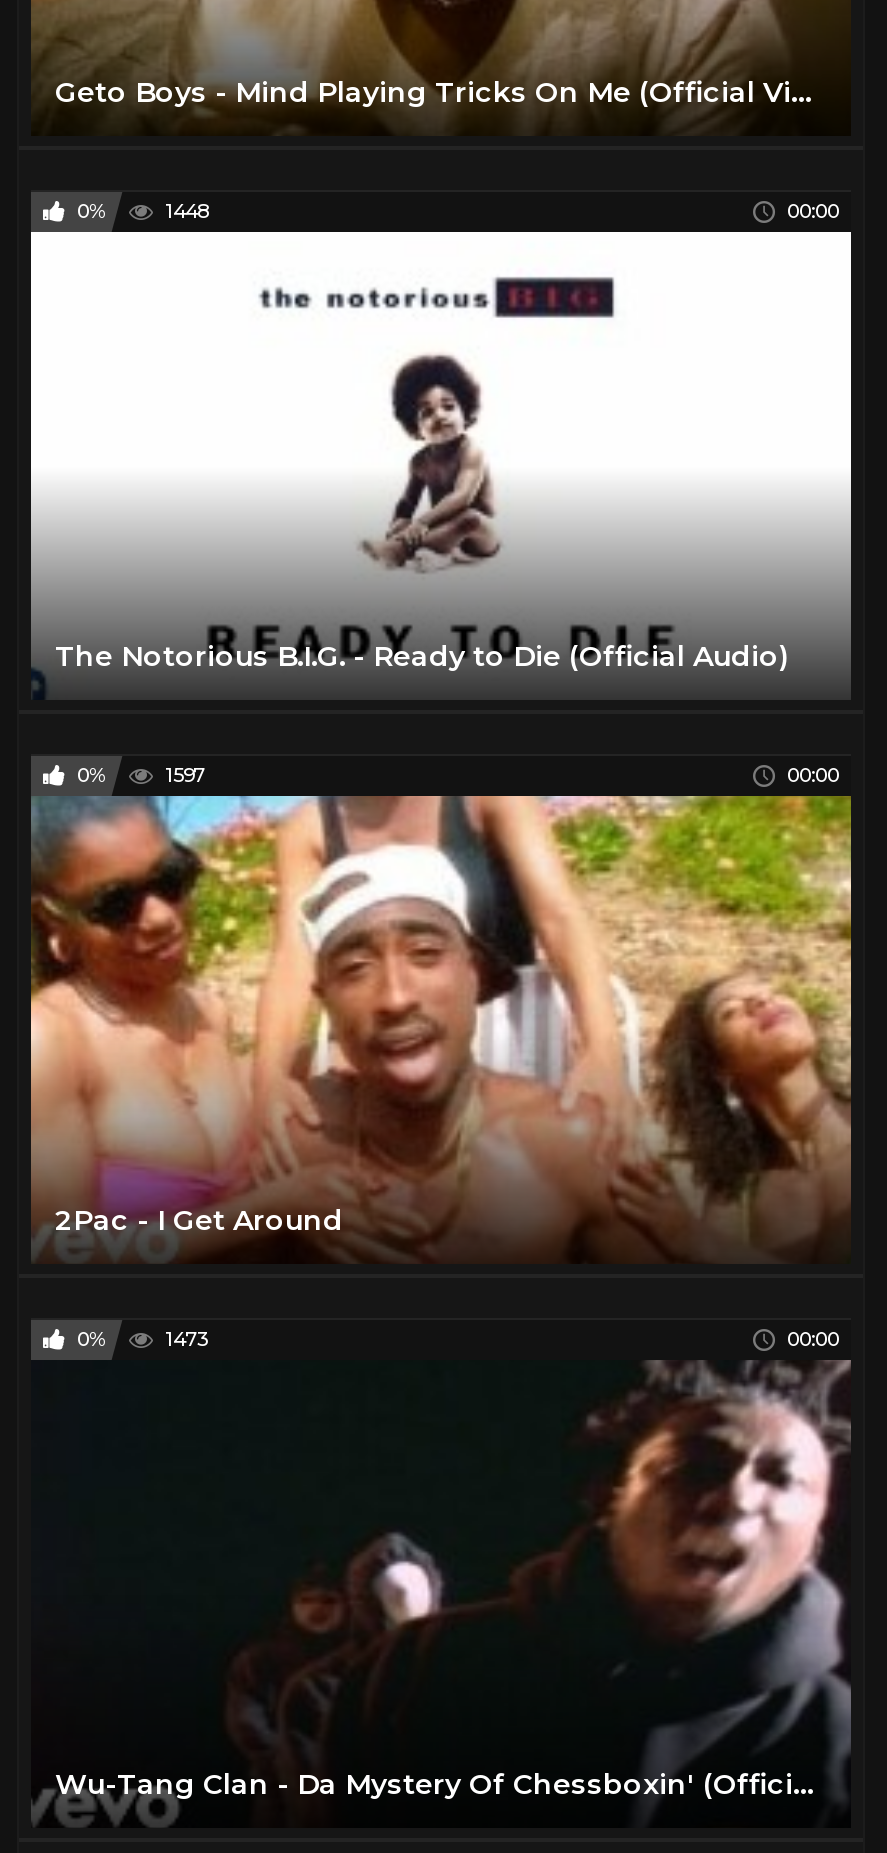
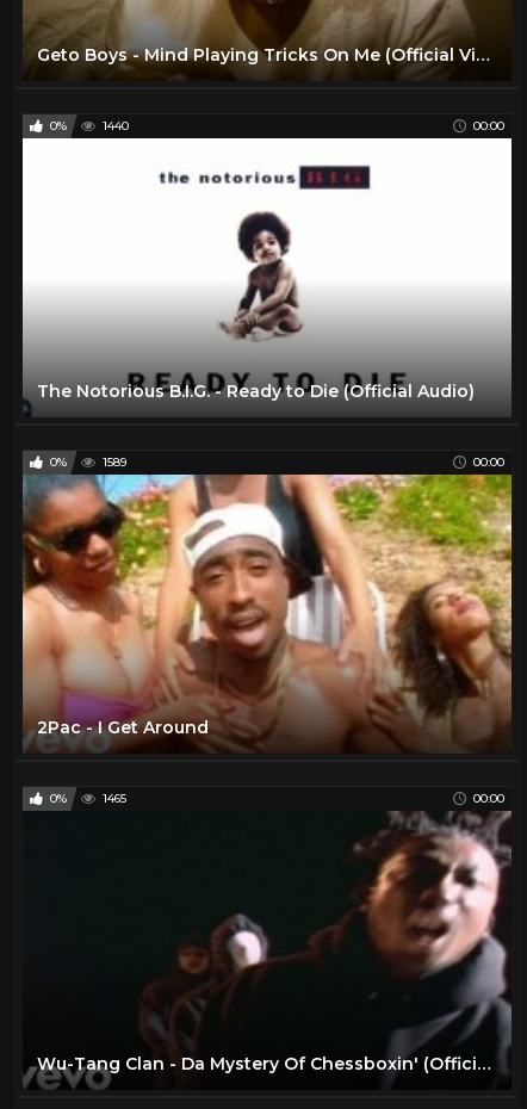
[165,197,209,223] 1448 -> [103,118,129,133] 1440
[165,762,205,788] 1597 -> [103,454,126,470] 1589
[165,1326,207,1352] 1473 -> [103,791,126,806] 1465

